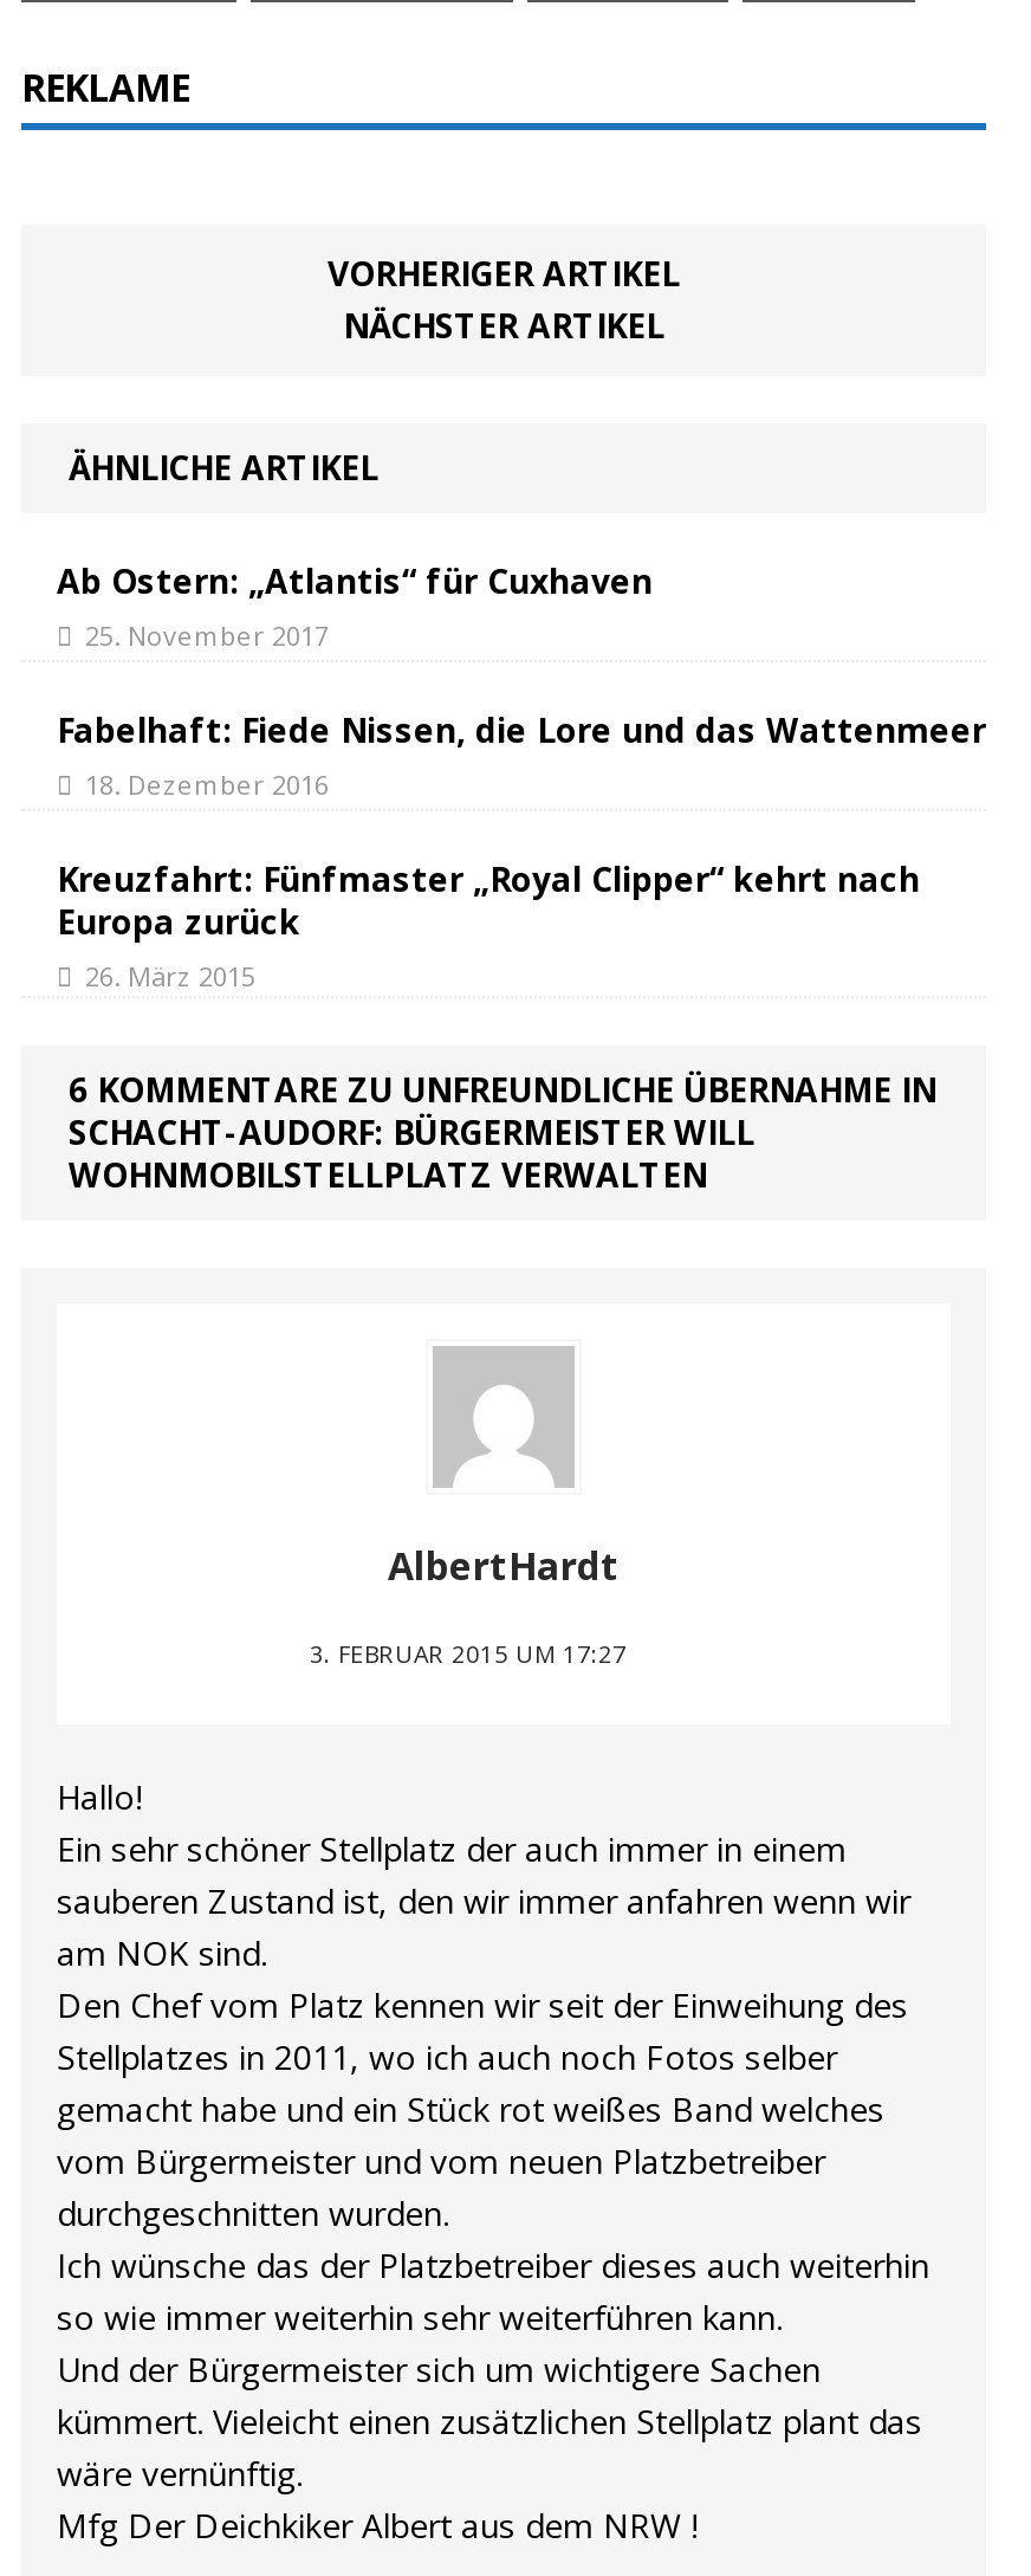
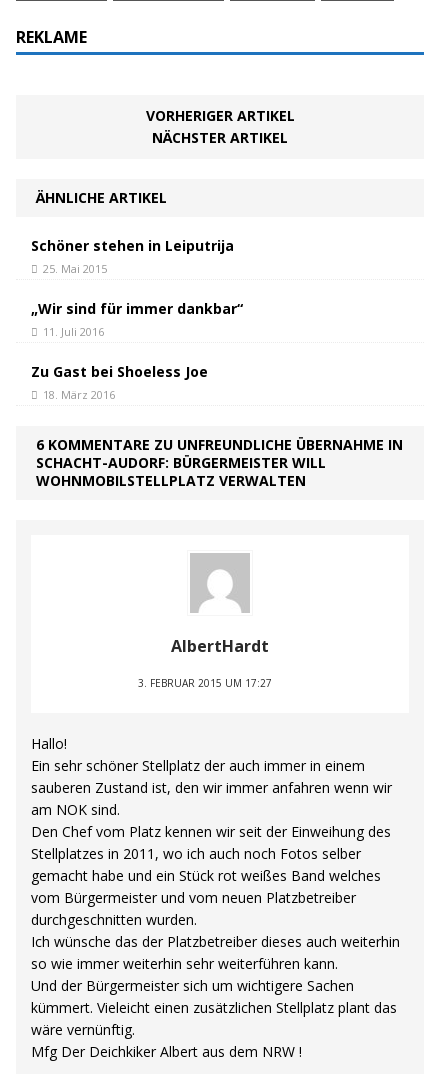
[57,558,653,653] Ab Ostern: „Atlantis“ für Cuxhaven | 25. November 2017 -> [31,236,234,276] Schöner stehen in Leiputrija | 25. Mai 2015
[57,707,986,802] Fabelhaft: Fiede Nissen, die Lore und das Wattenmeer | 18. Dezember 2016 -> [31,299,243,339] „Wir sind für immer dankbar“ | 11. Juli 2016
[57,856,920,993] Kreuzfahrt: Fünfmaster „Royal Clipper“ kehrt nach | Europa zurück | 26. März 2015 -> [31,362,208,402] Zu Gast bei Shoeless Joe | 18. März 2016

